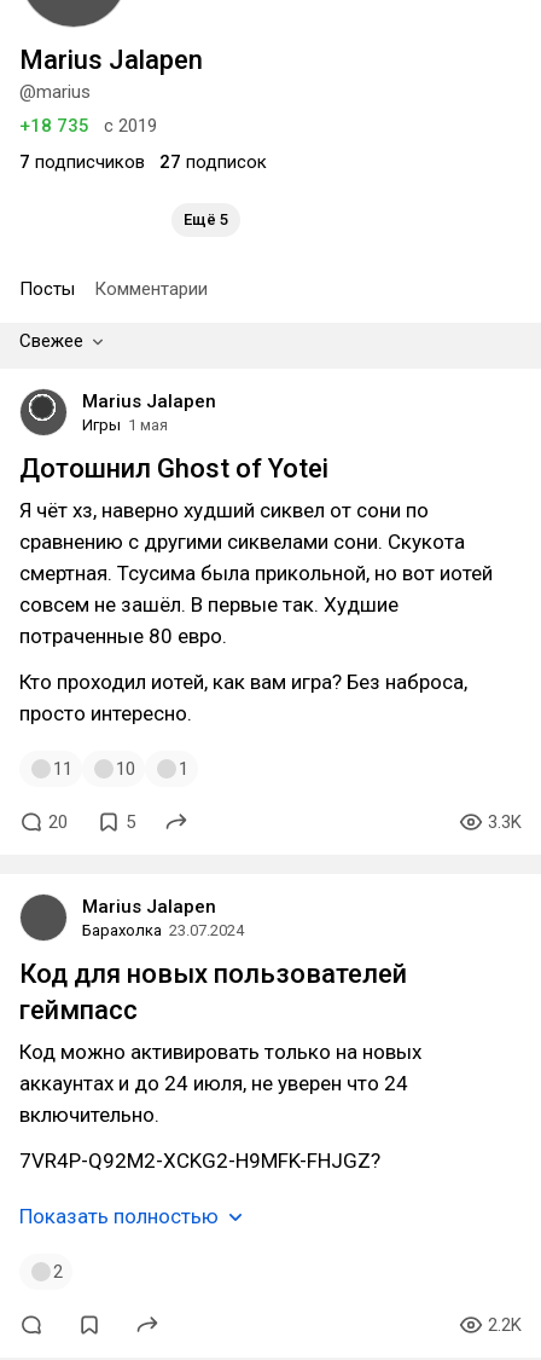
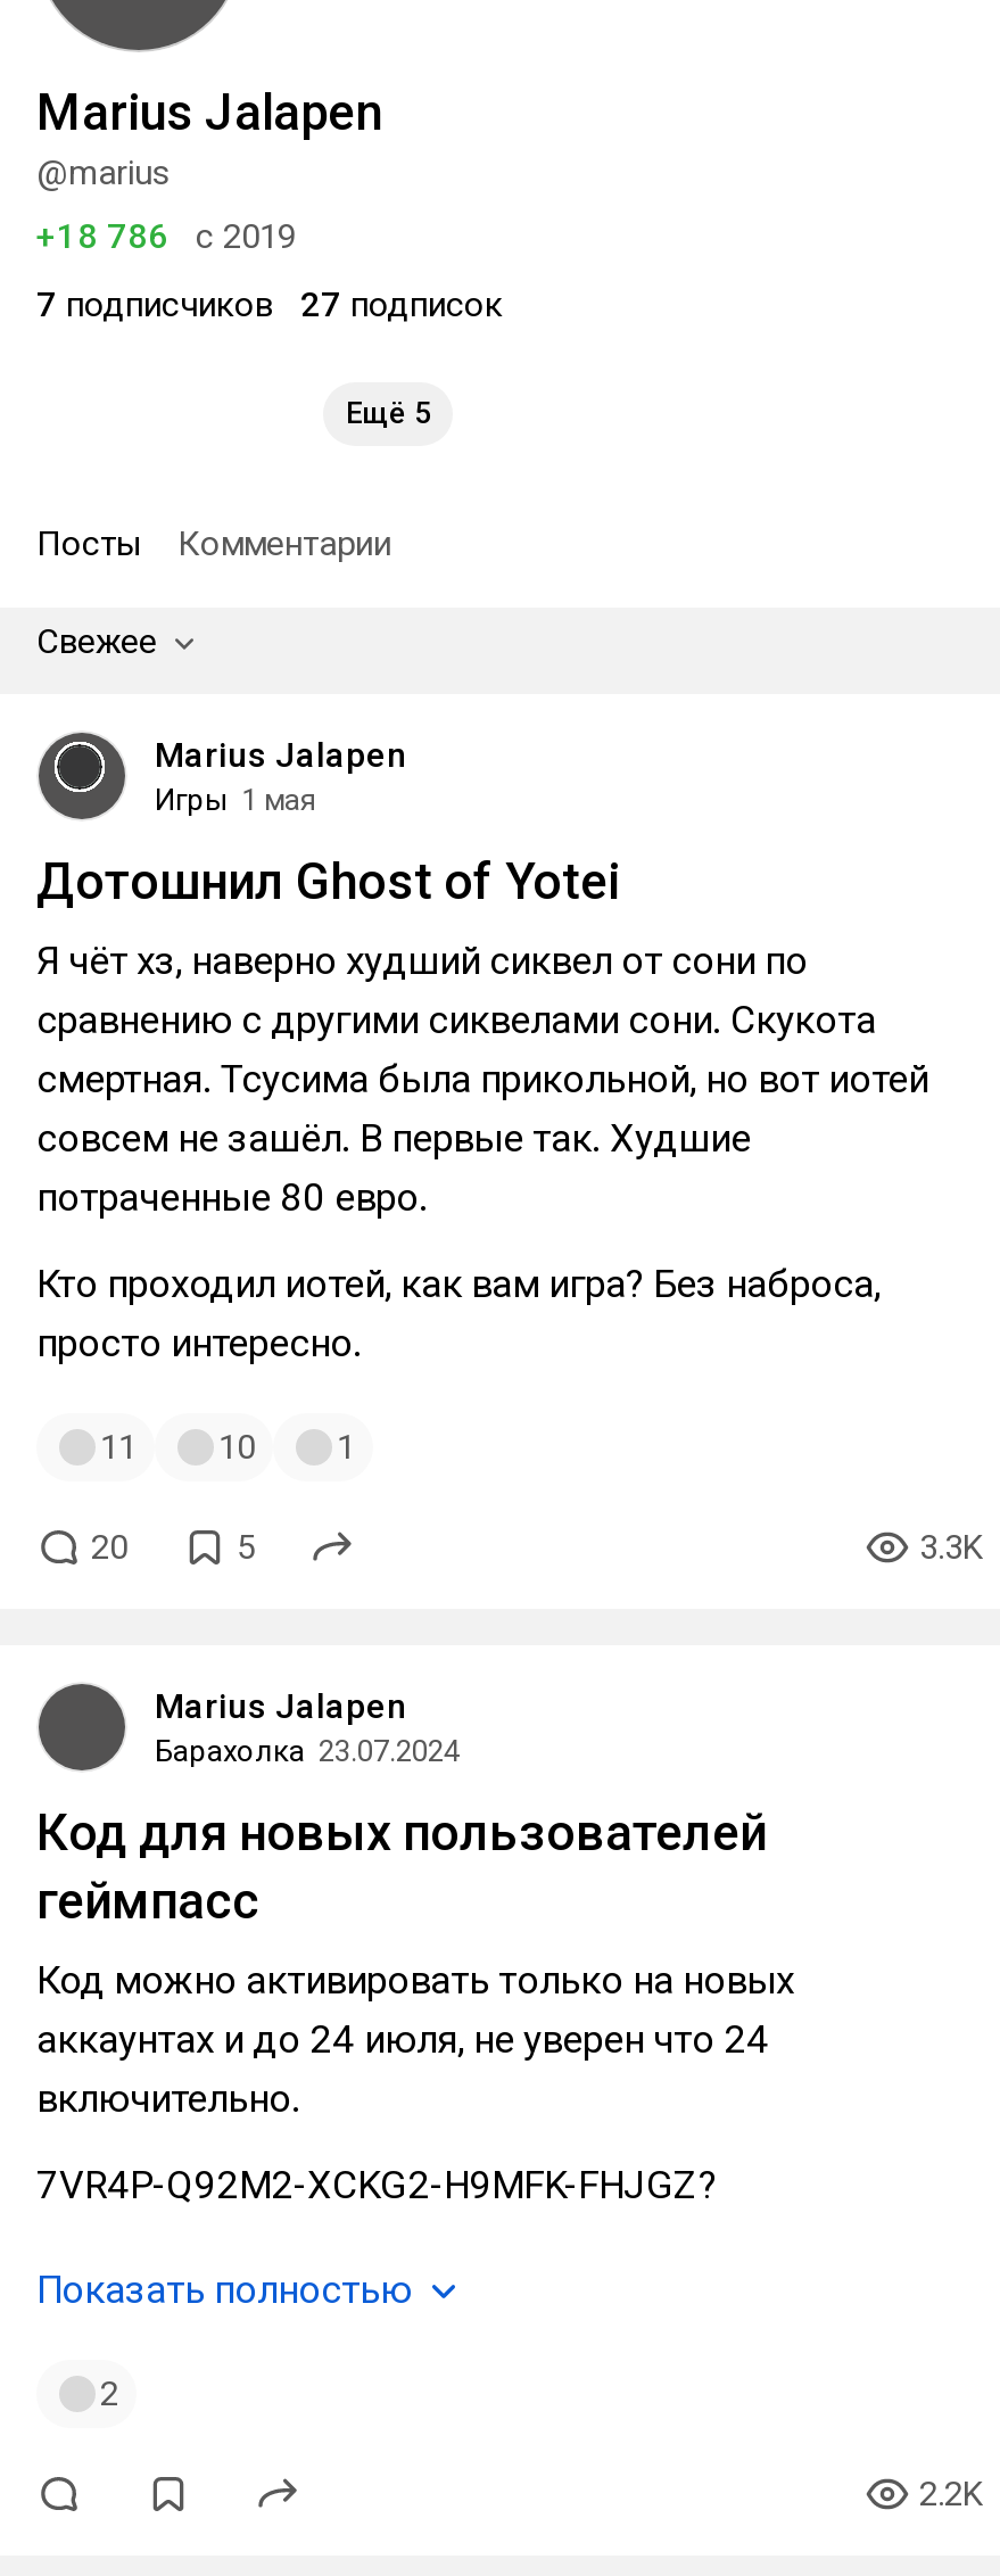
[19,115,157,137] +18 735 с 2019 -> [36,216,296,257] +18 786 с 2019

